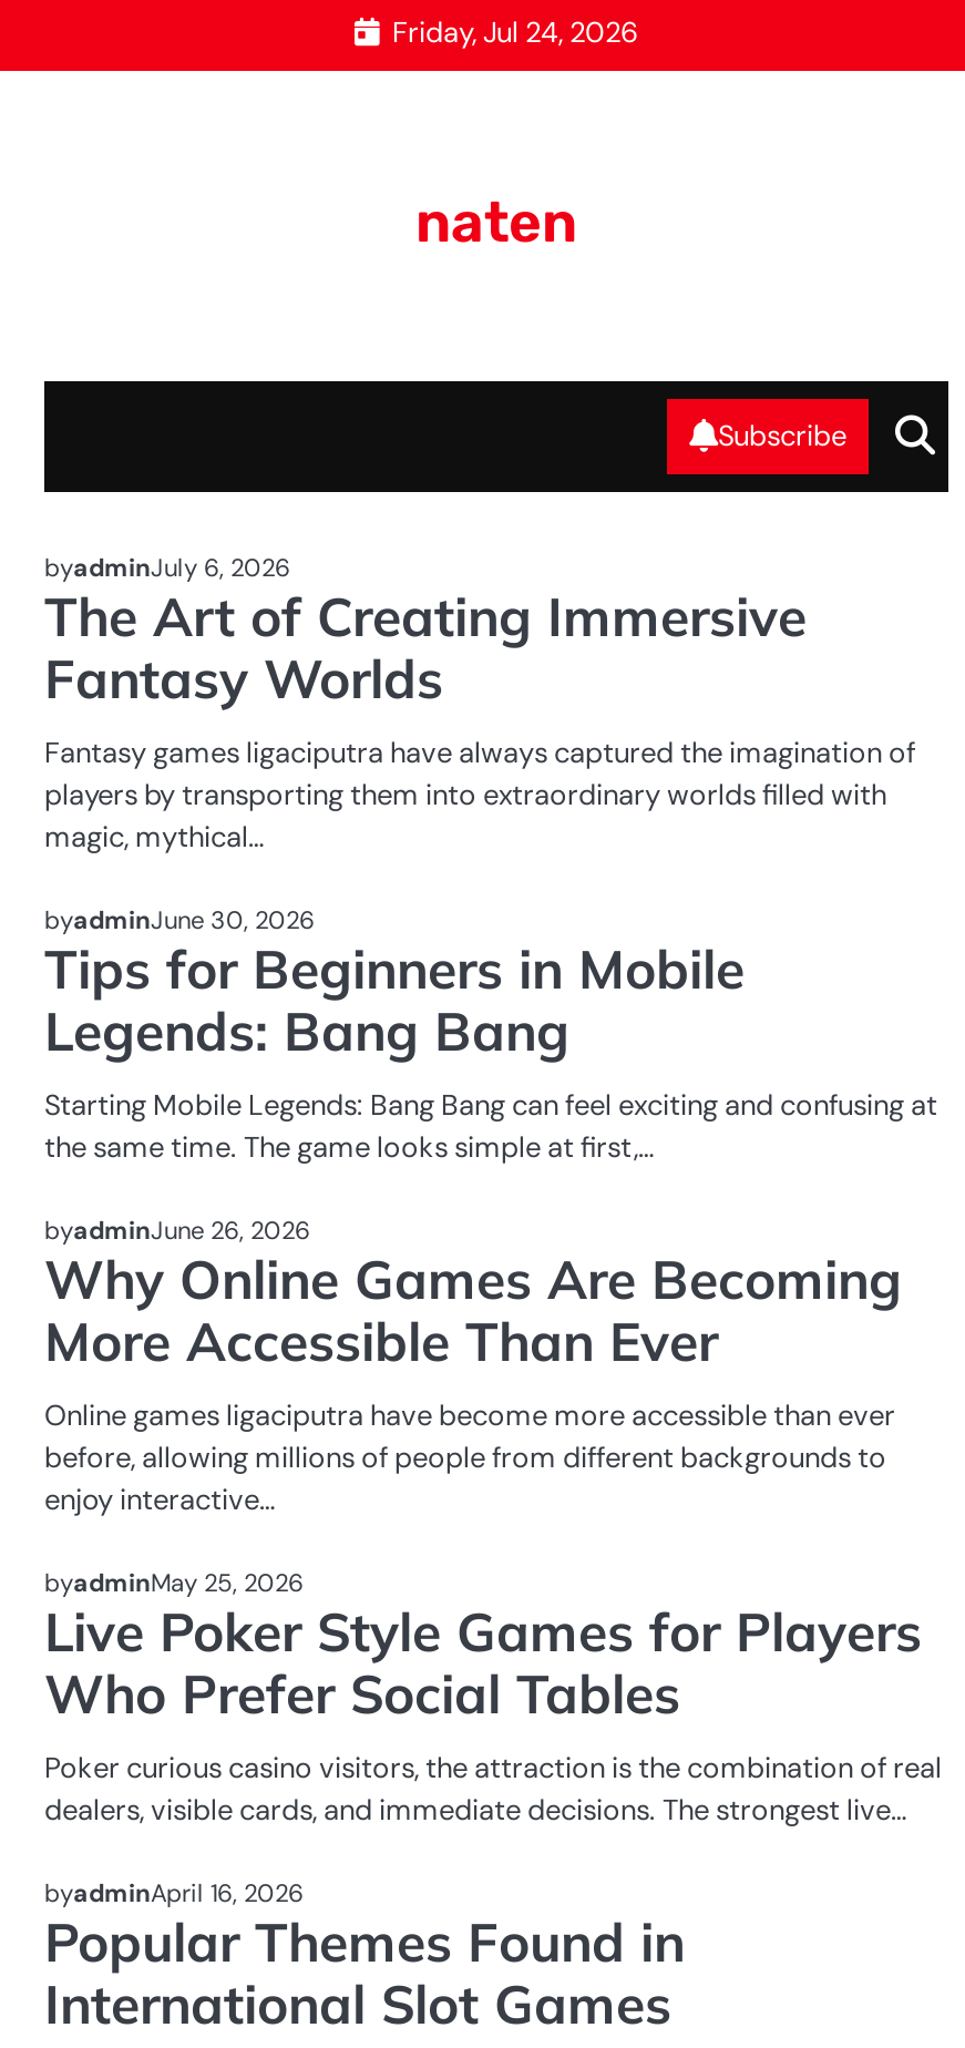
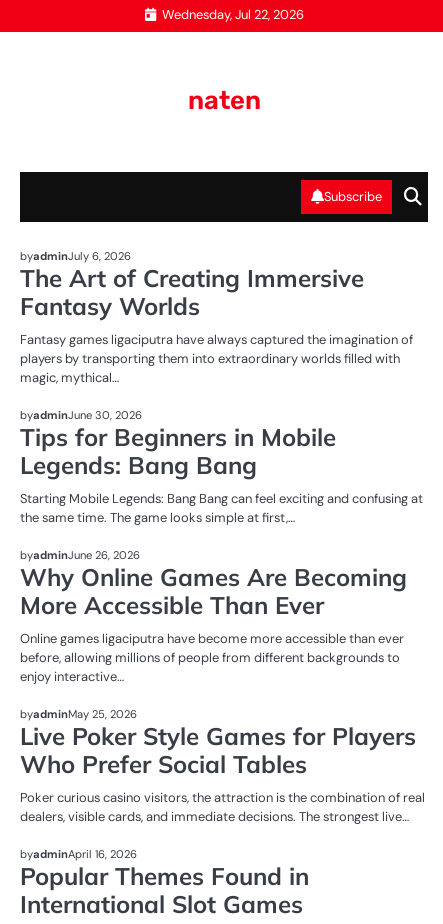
[392,12,638,50] Friday, Jul 24, 2026 -> [161,5,303,22] Wednesday, Jul 22, 2026

